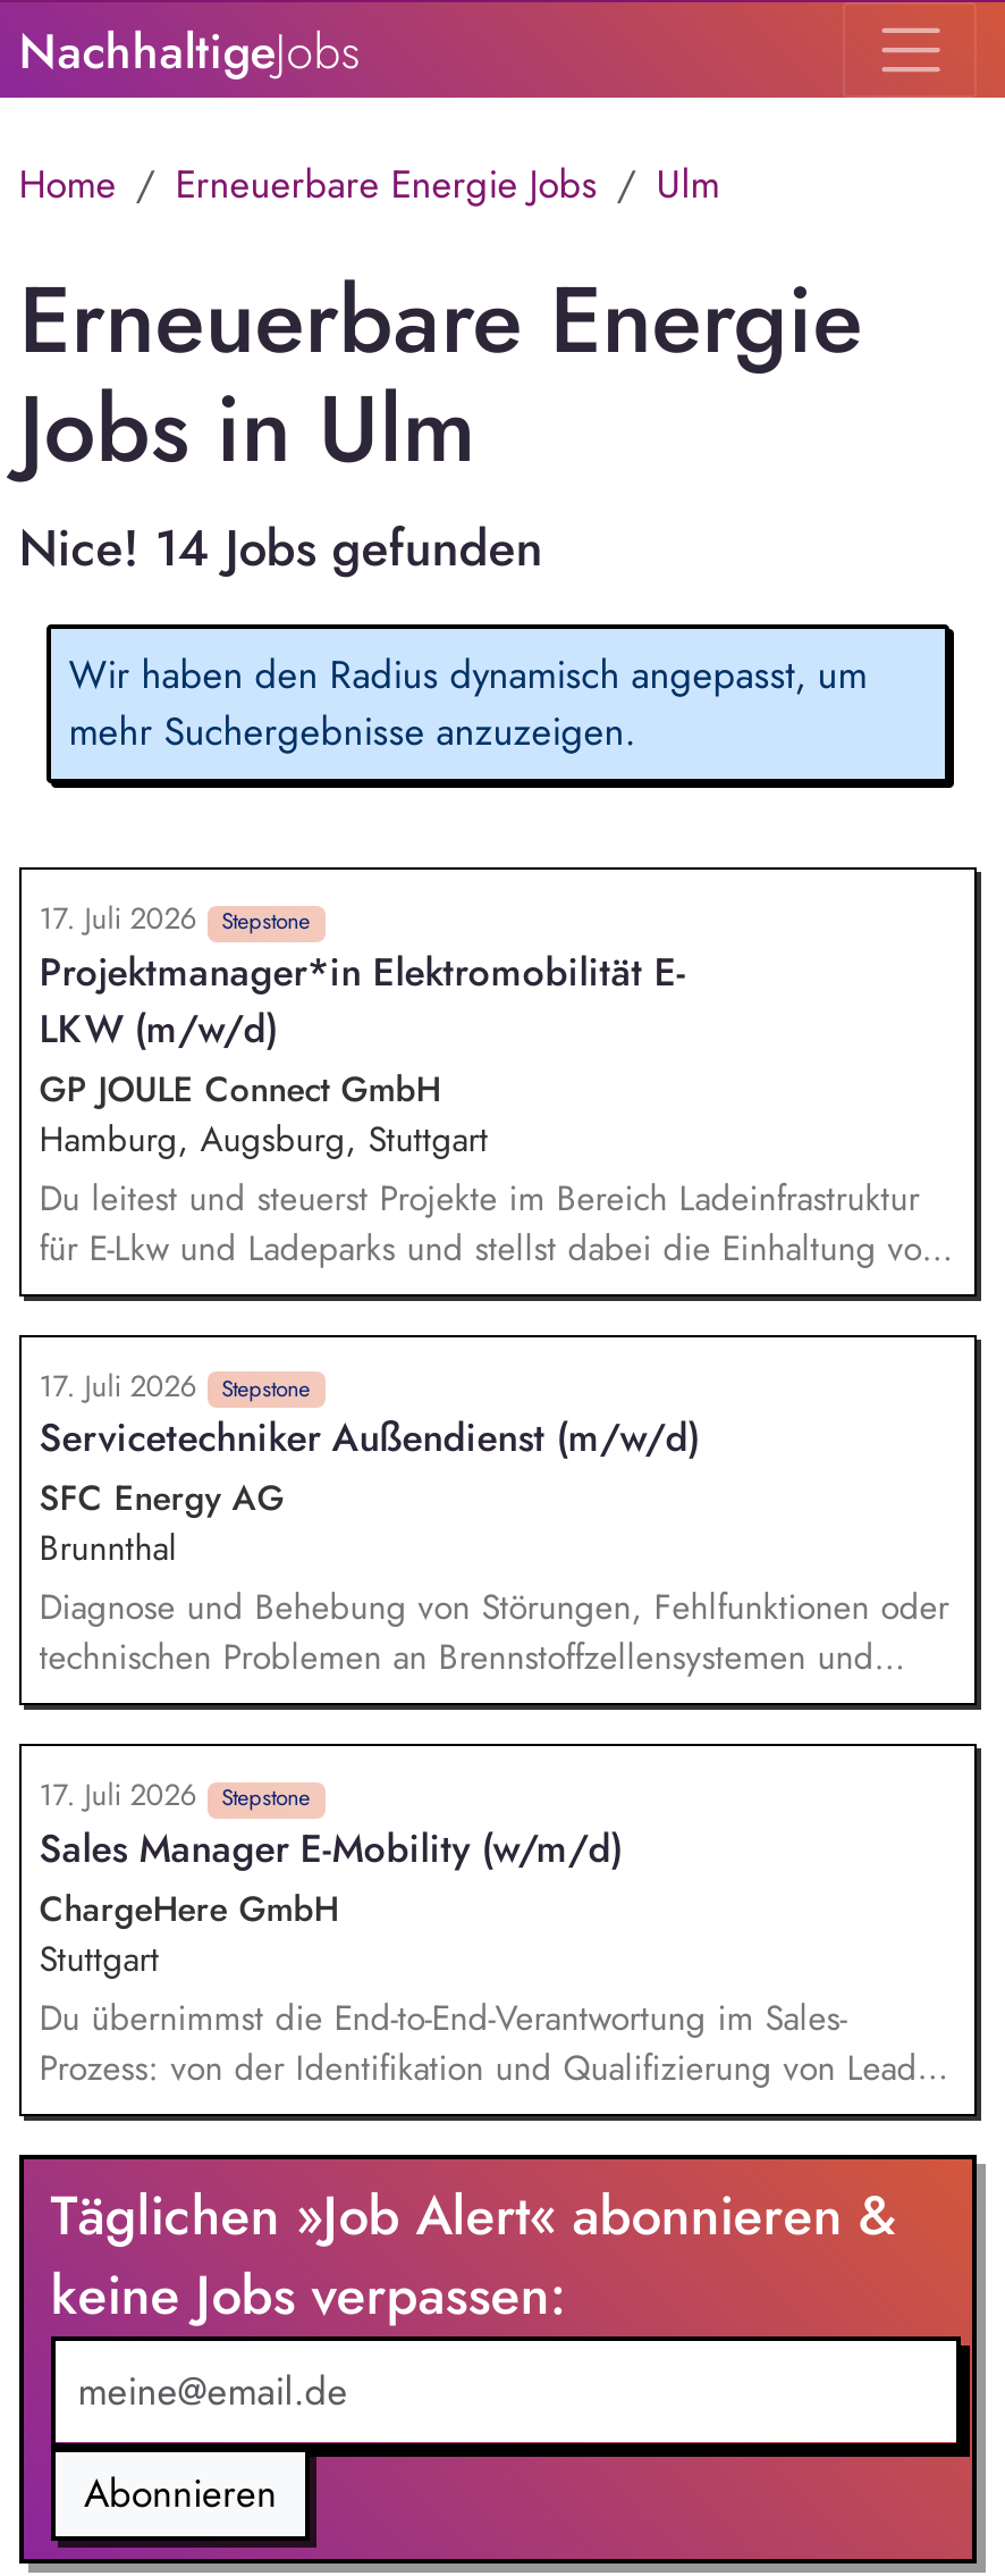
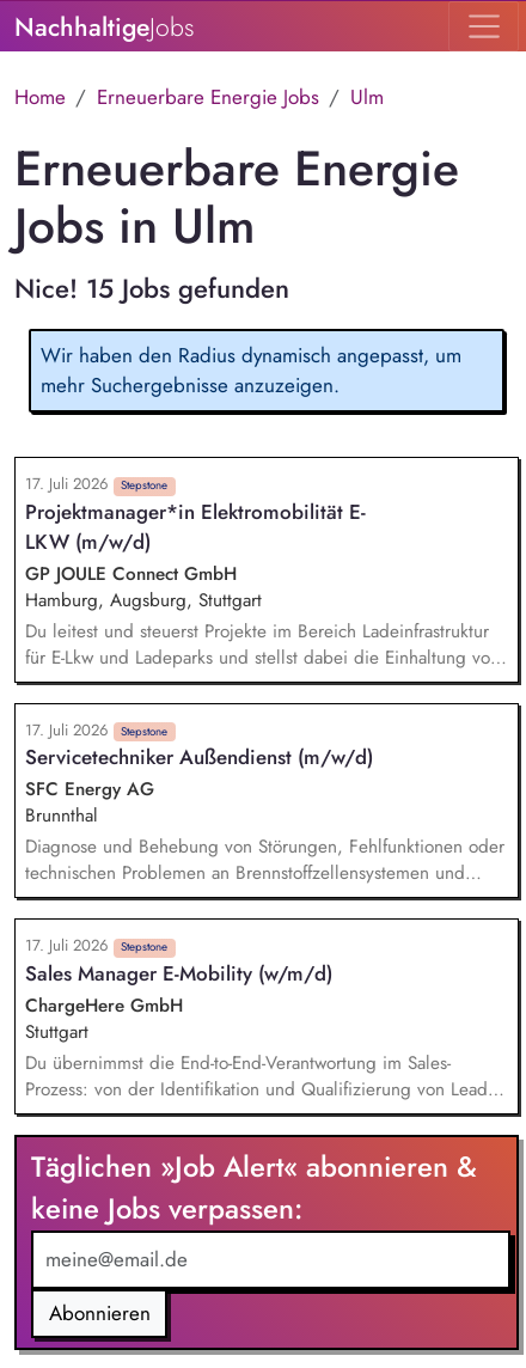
[19,512,543,584] Nice! 14 Jobs gefunden -> [14,270,289,308] Nice! 15 Jobs gefunden

